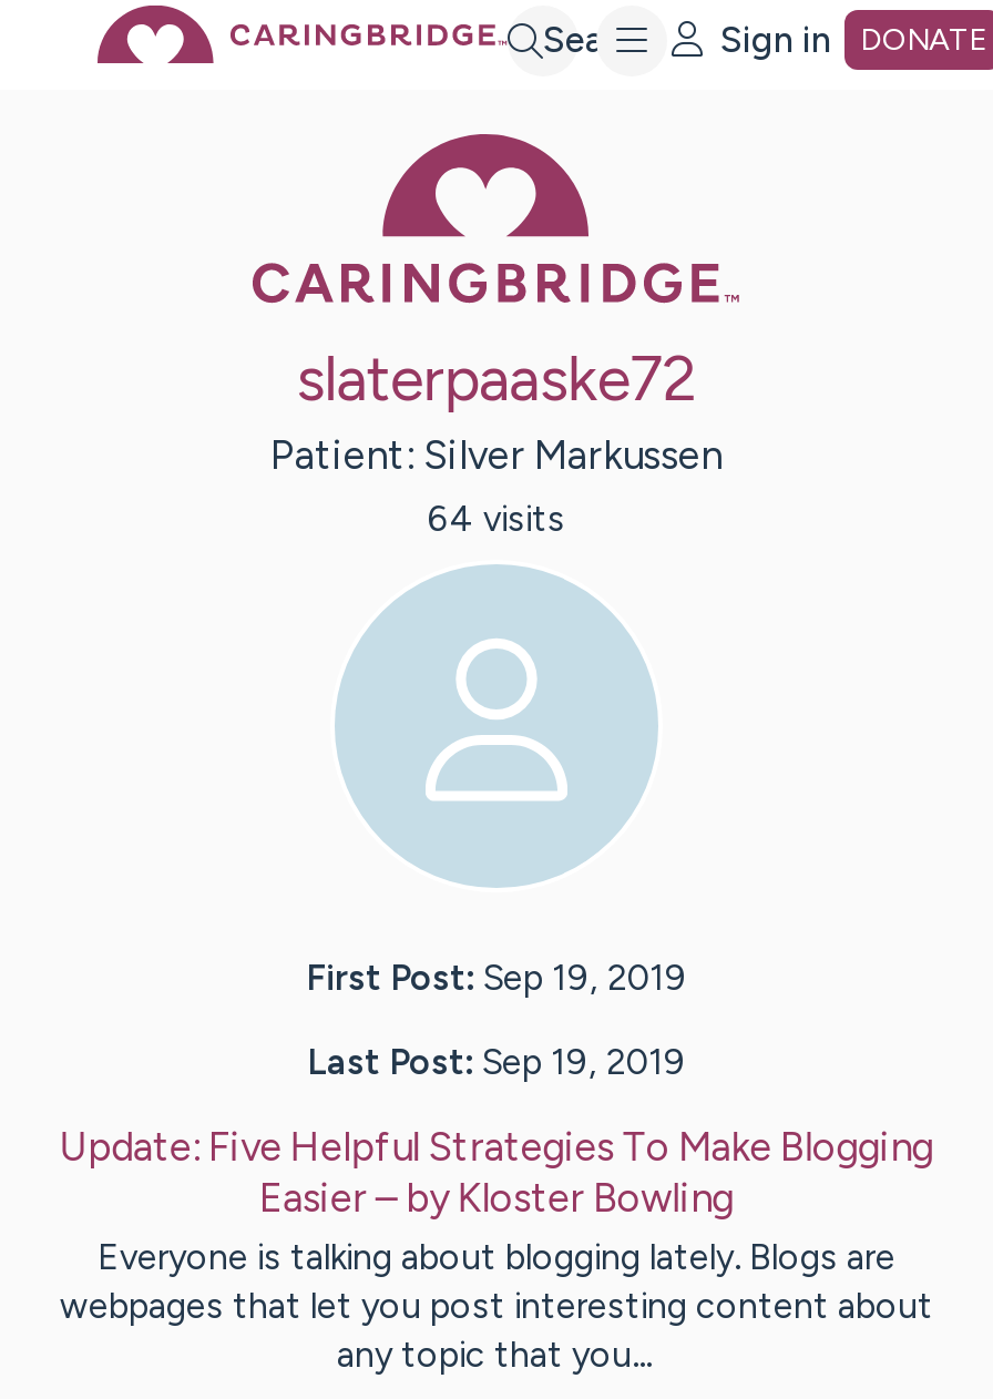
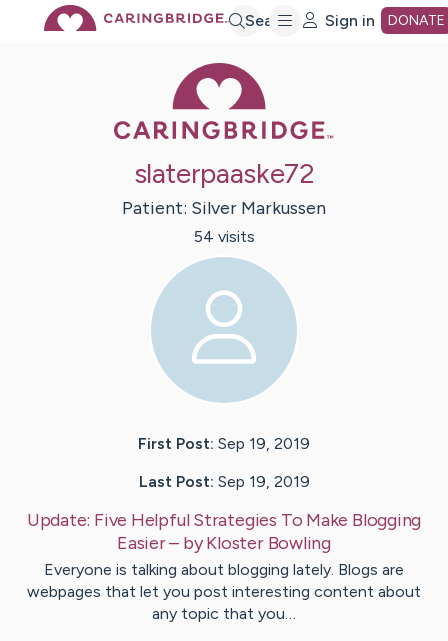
[428,498,565,541] 64 visits -> [193,227,254,246] 54 visits

